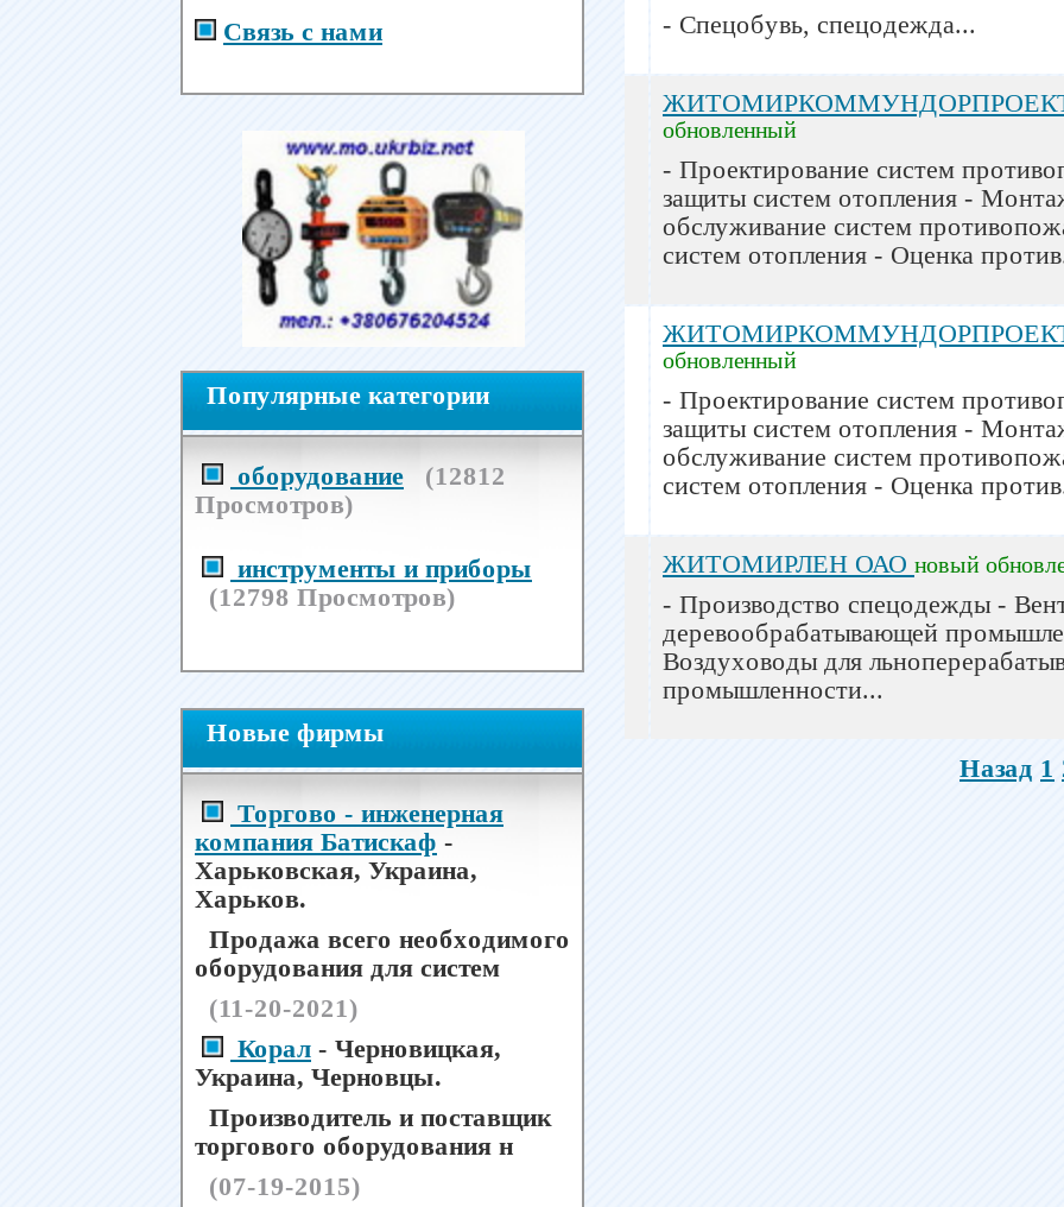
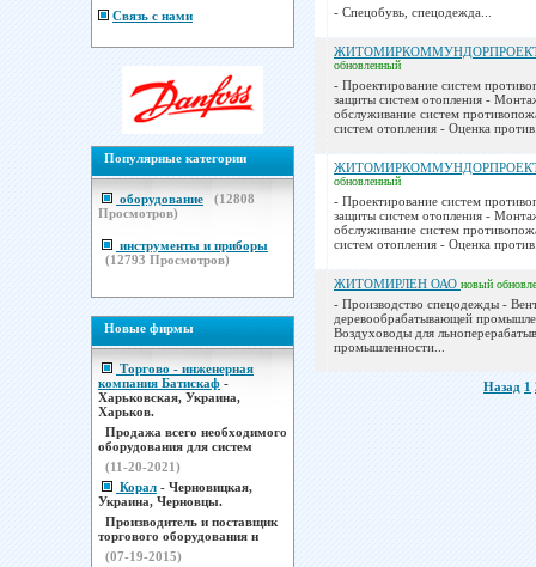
[240,138,525,330] [image] -> [129,71,254,124] [image]
[237,461,506,489] оборудование (12812 -> [120,191,255,206] оборудование (12808
[209,582,456,611] (12798Просмотров) -> [105,252,230,267] (12793Просмотров)

